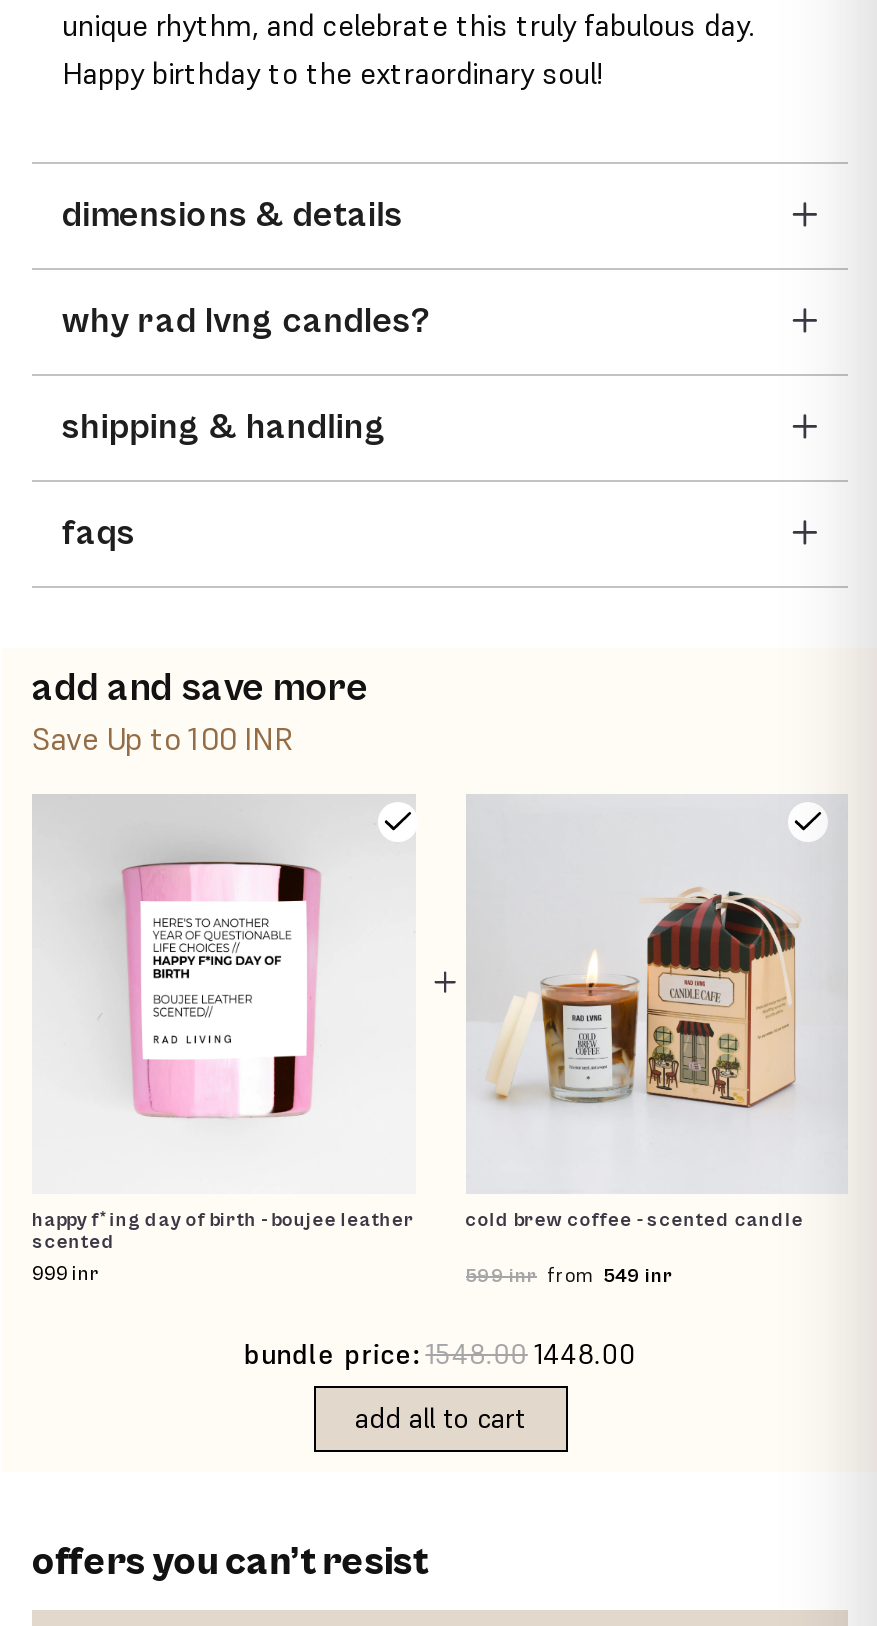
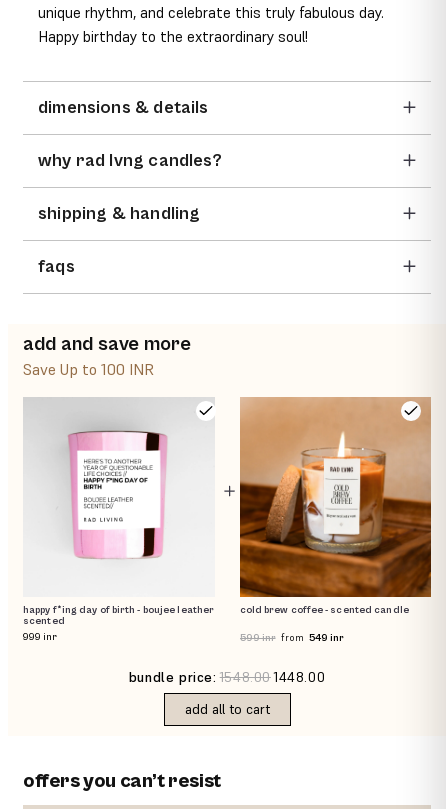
[466,794,848,1194] [image] -> [239,397,432,598] [image]

